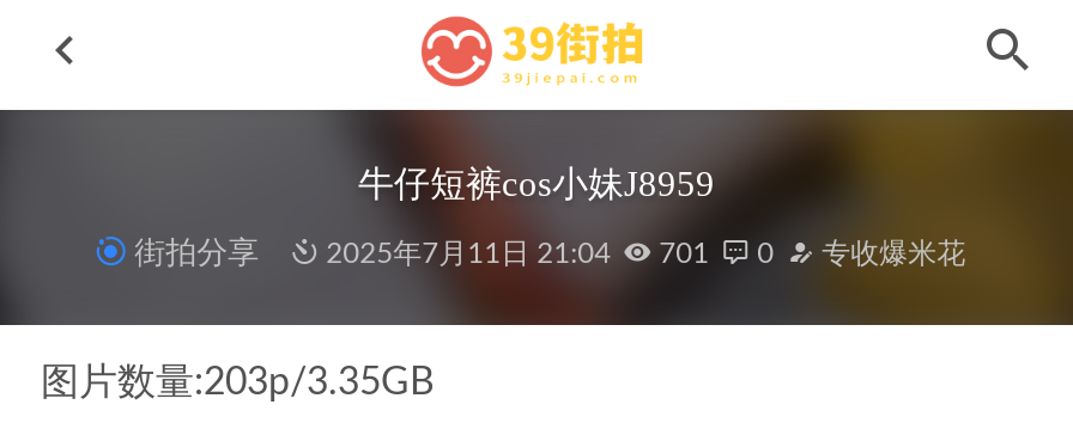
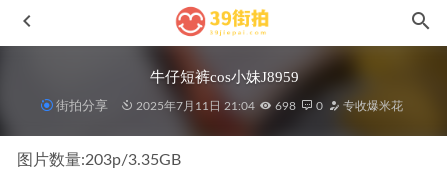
[319,238,965,266] 2025年7月11日 21:04 701 0 专收爆米花 -> [133,99,403,111] 2025年7月11日 21:04 698 0 专收爆米花

